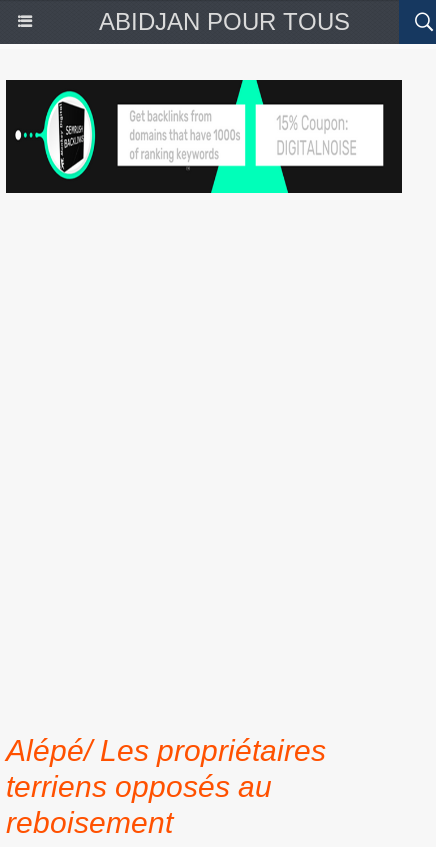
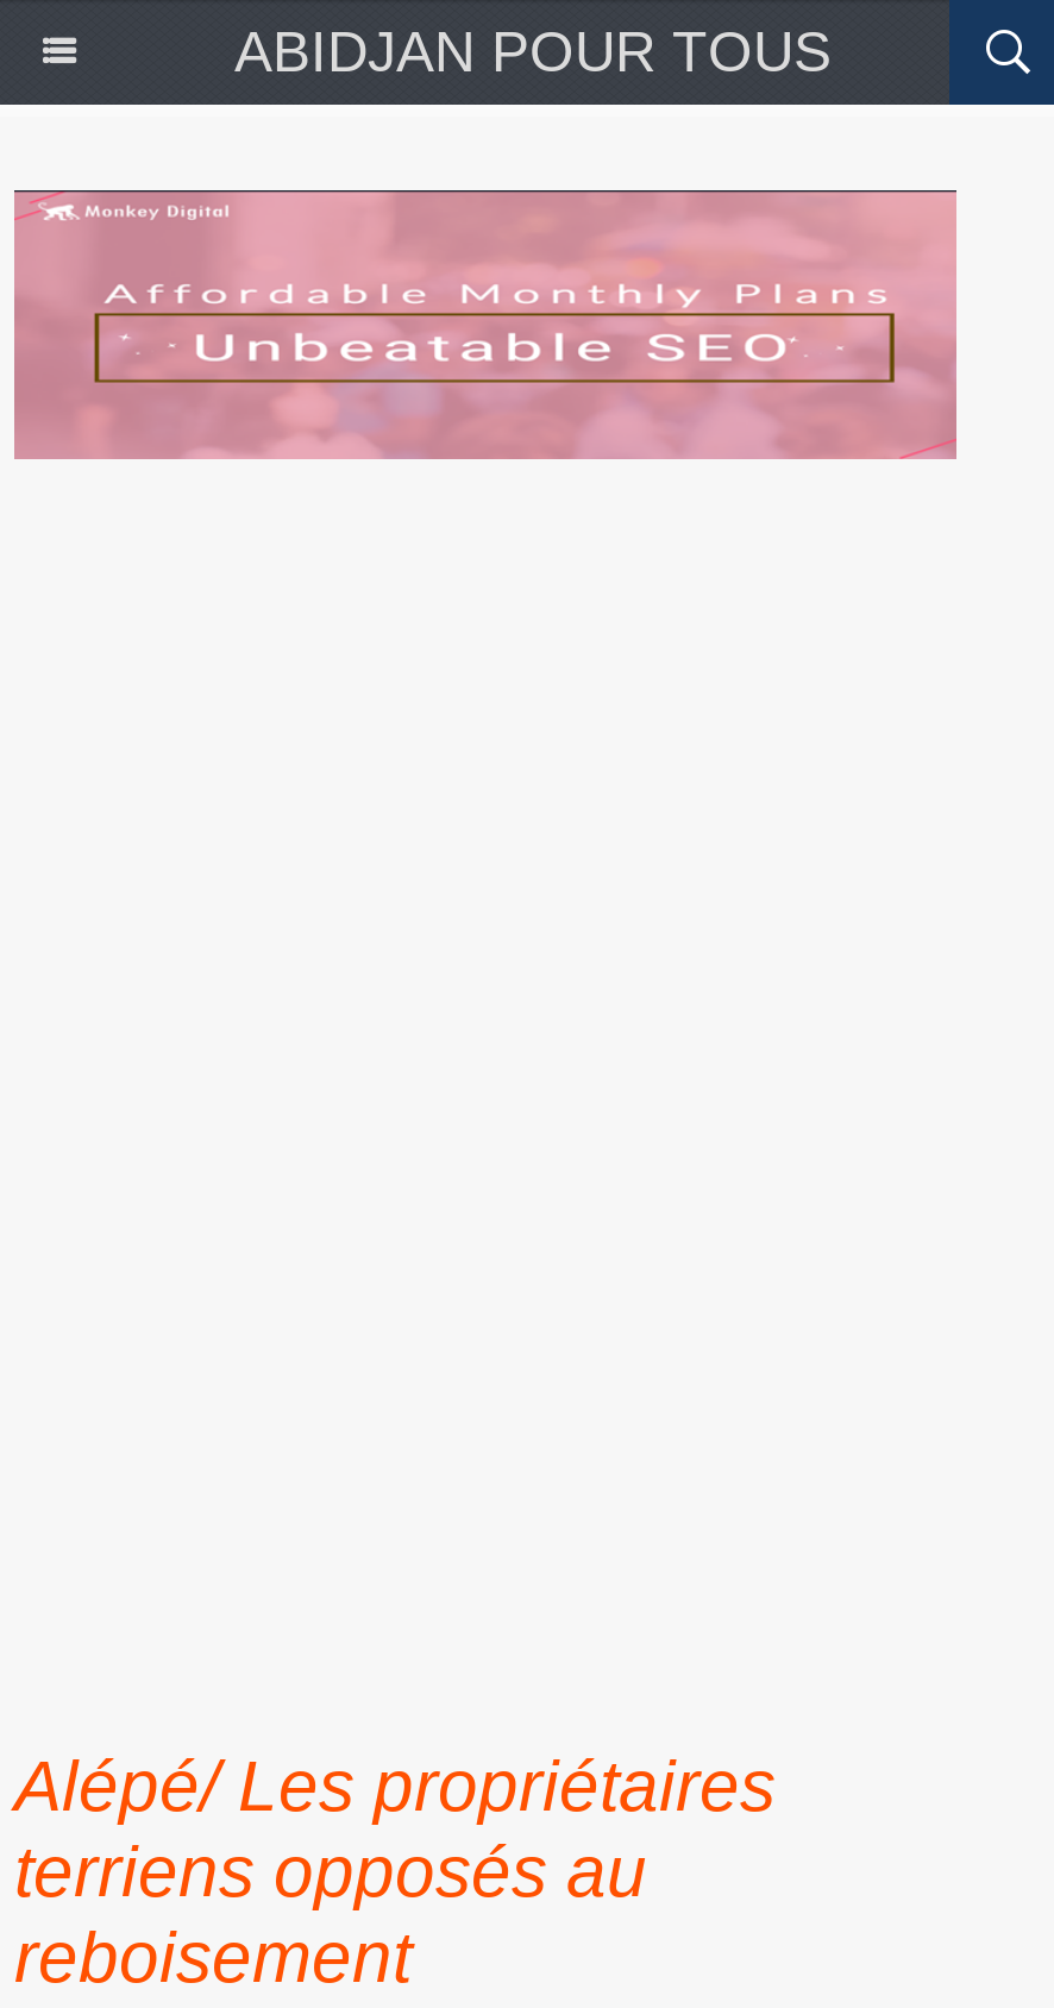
[5,79,403,194] [image] -> [14,188,959,462] [image]

